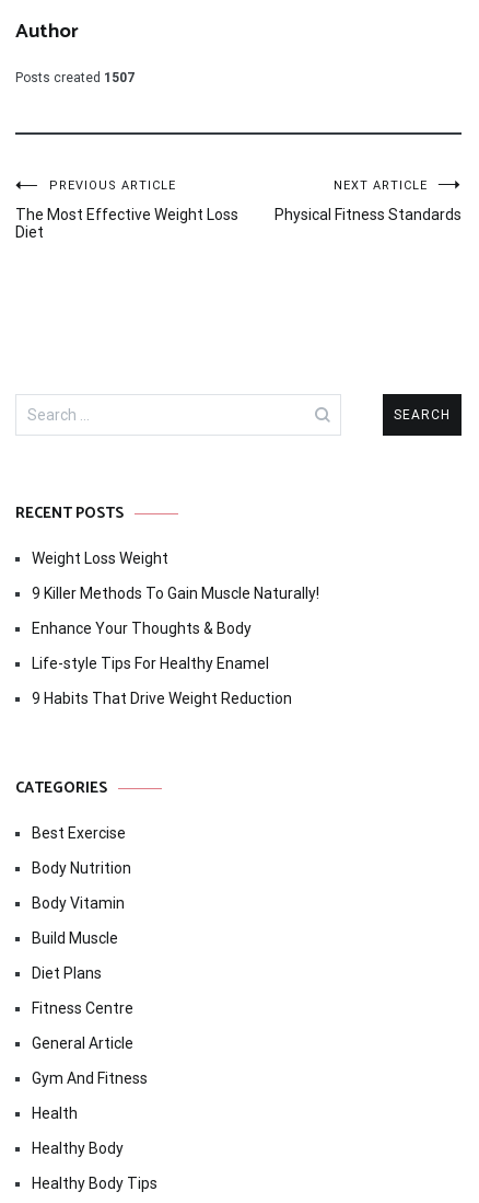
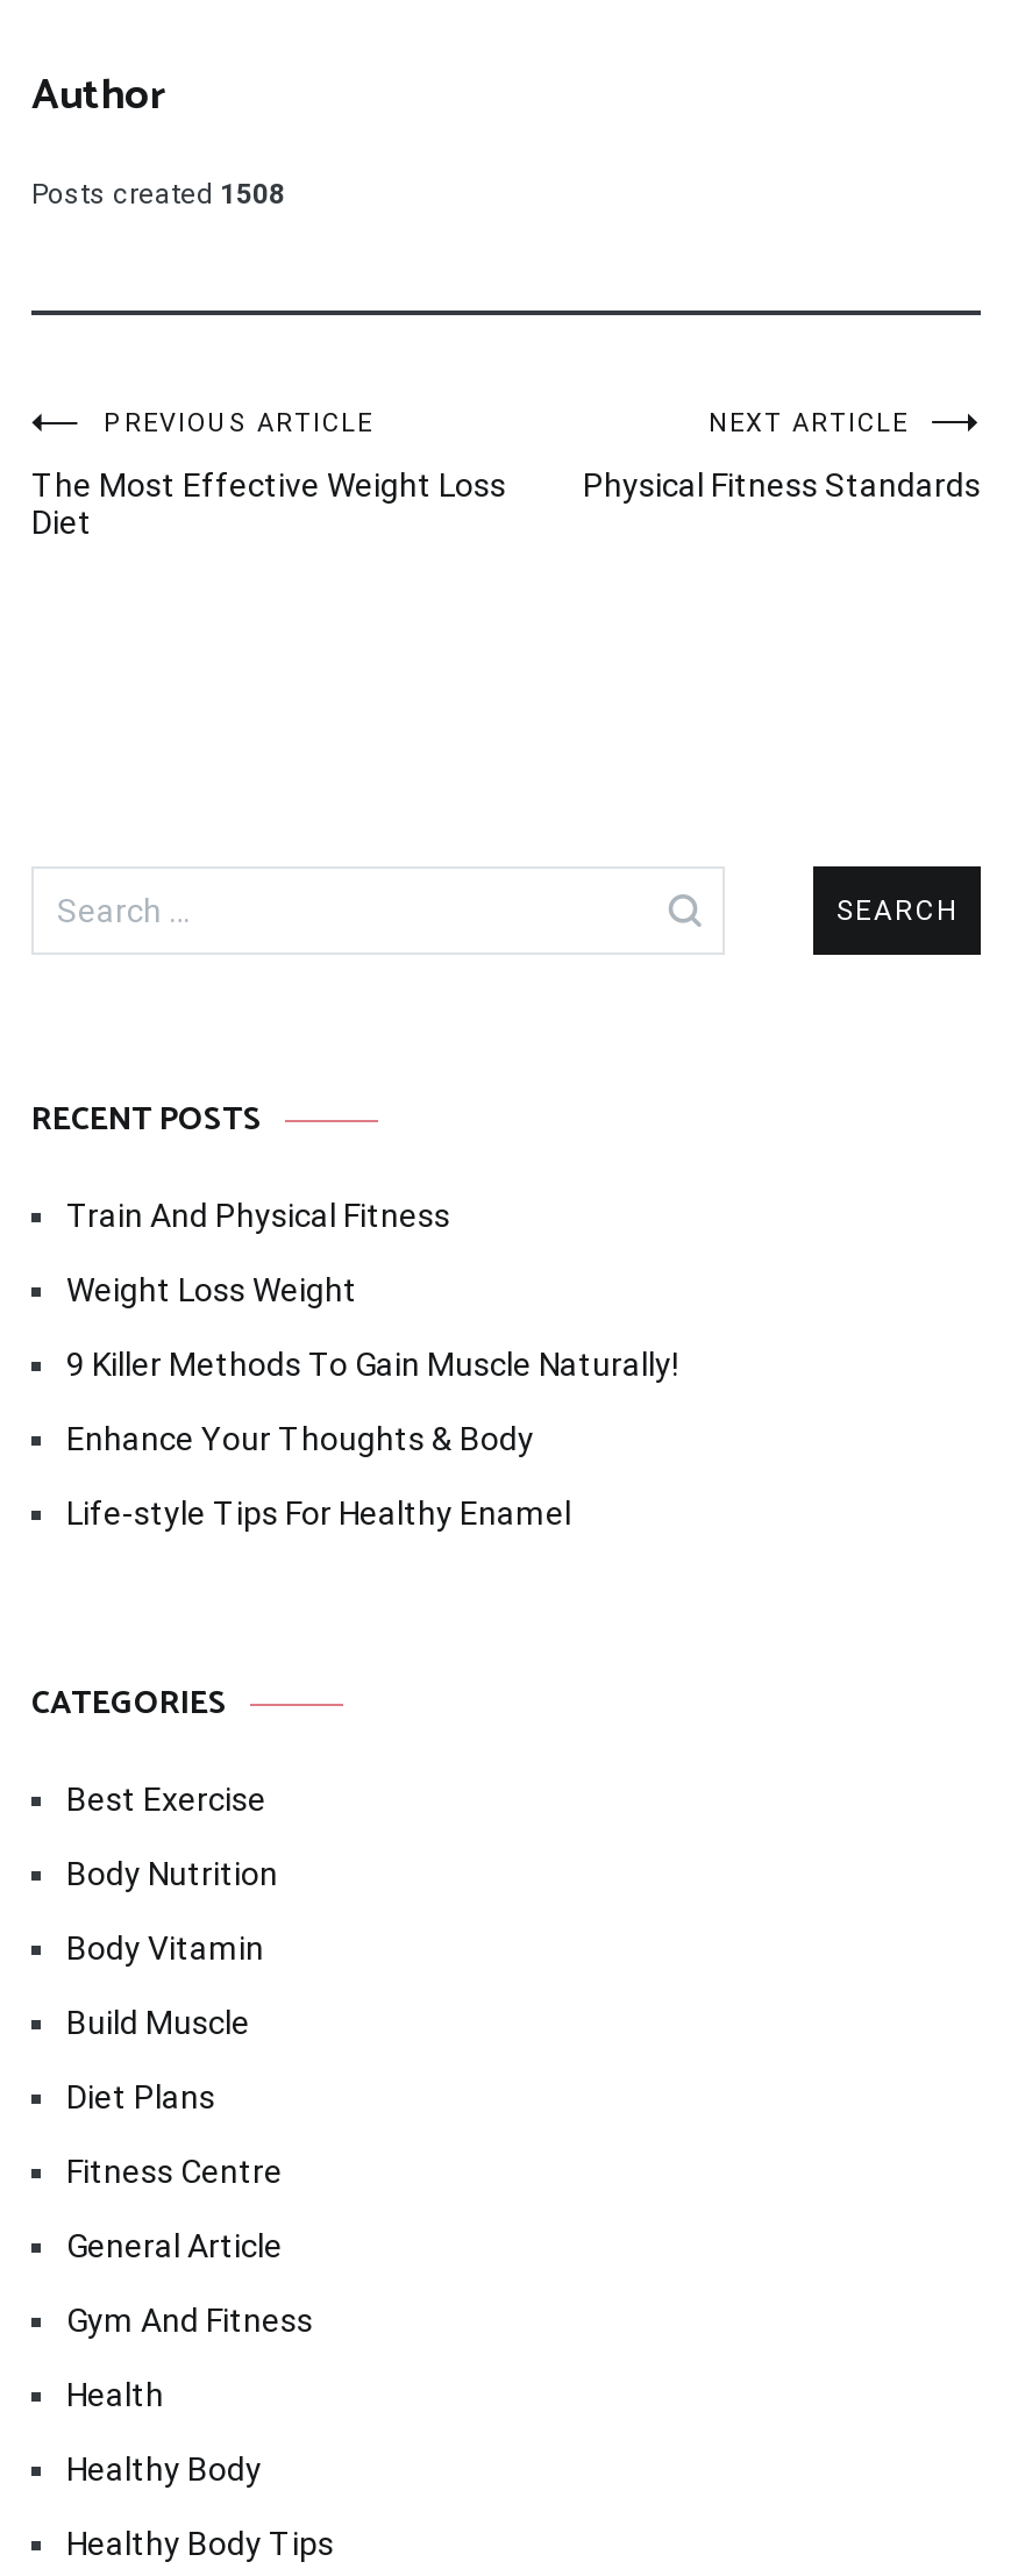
[15,70,135,86] Posts created 1507 -> [31,178,285,211] Posts created 1508
none -> [66,1197,450,1234] Train And Physical Fitness
moved [32,550,319,672] -> [66,1272,678,1532]: Weight Loss Weight | 9 Killer Methods To Gain Muscle Naturally! | Enhance Your Thoughts & Body | Life-style Tips For Healthy Enamel
[32,690,292,707] 9 Habits That Drive Weight Reduction -> none

